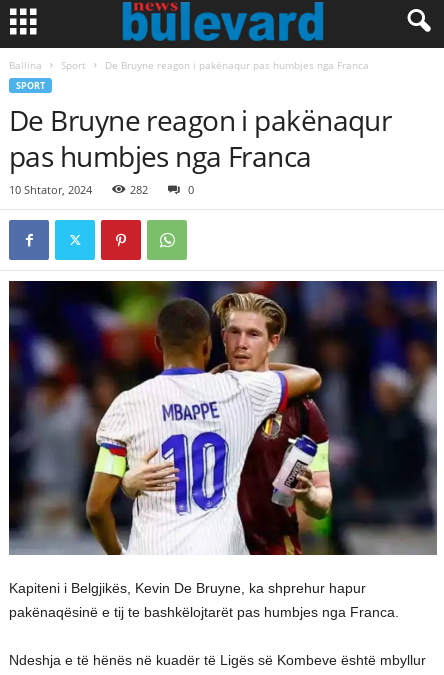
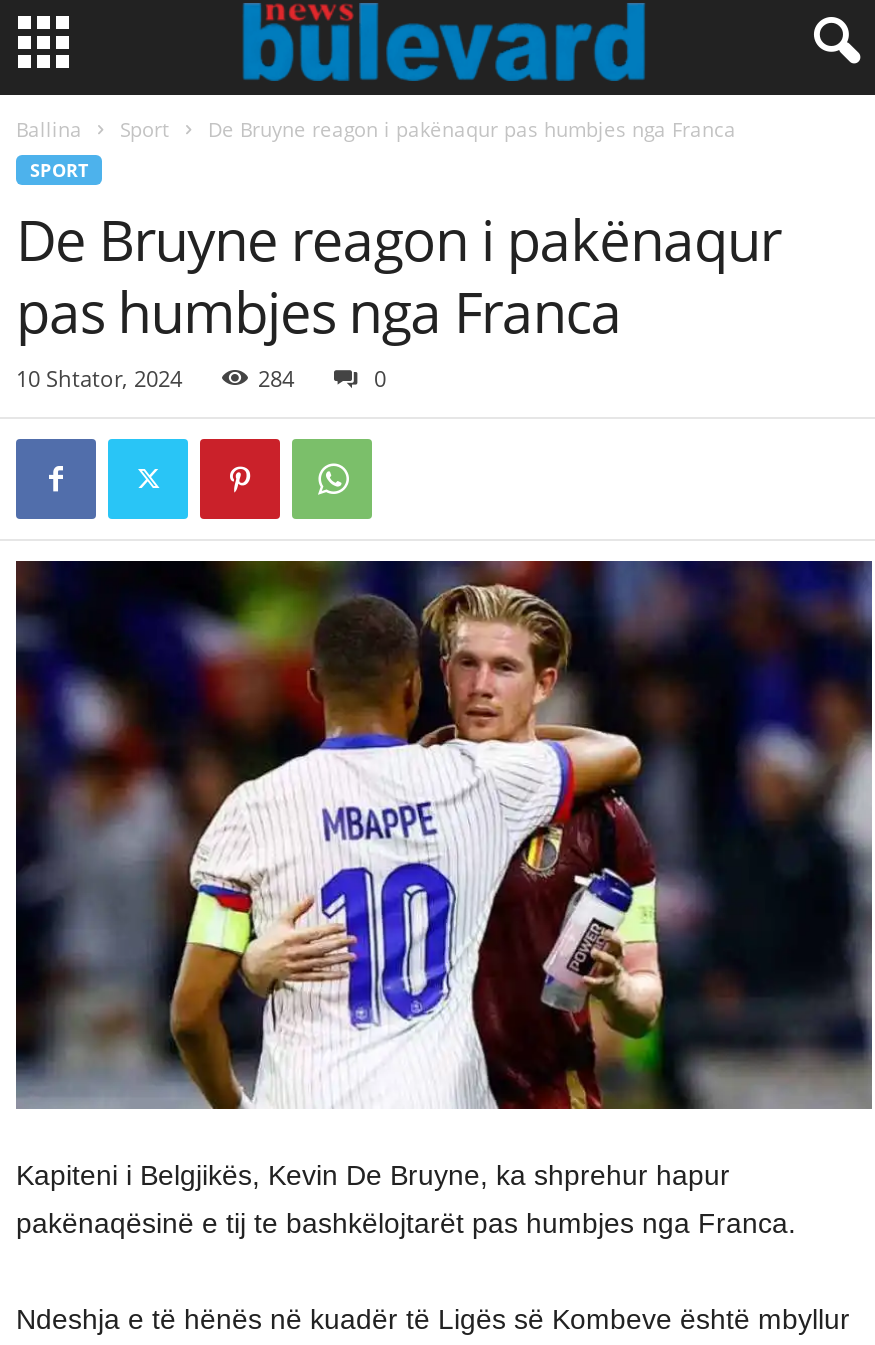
[130,182,148,197] 282 -> [258,363,294,393] 284

